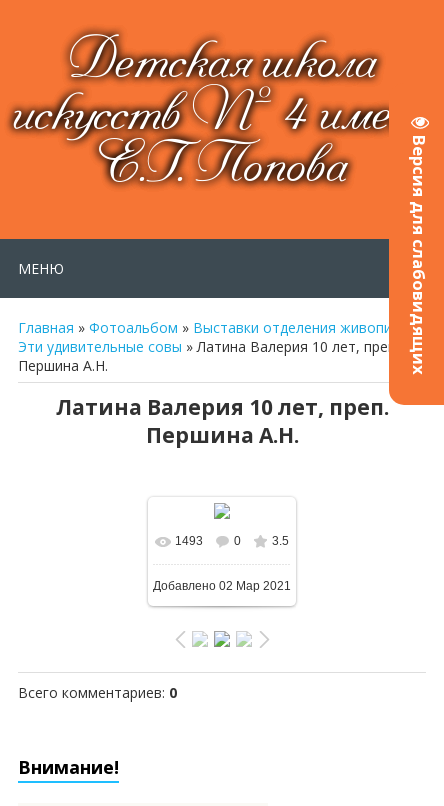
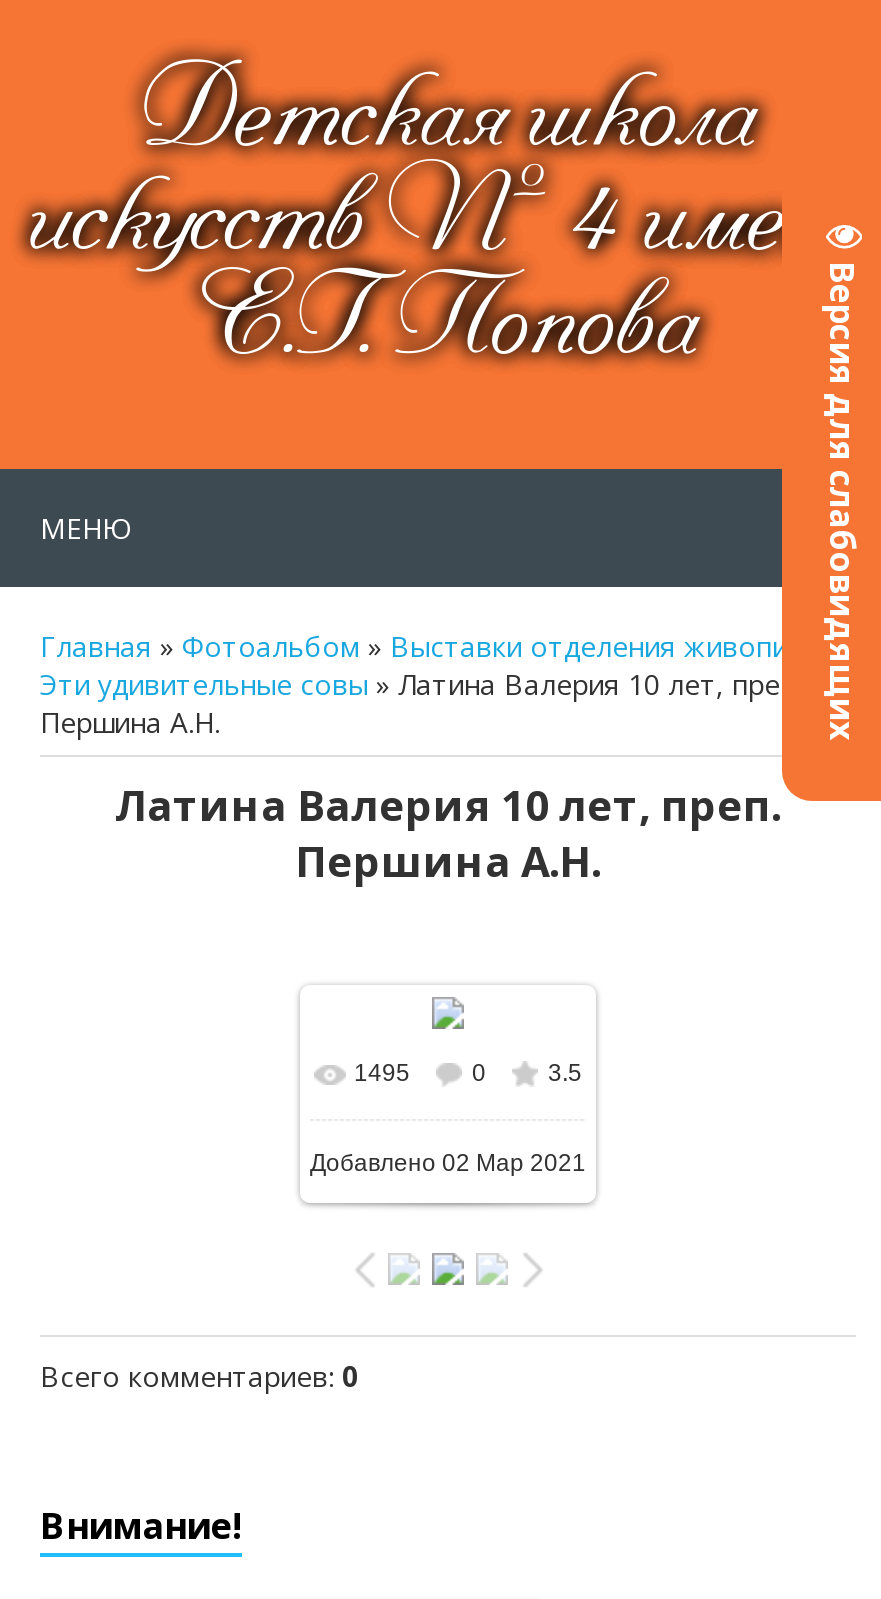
[175,534,203,548] 1493 -> [354,1059,410,1087] 1495

